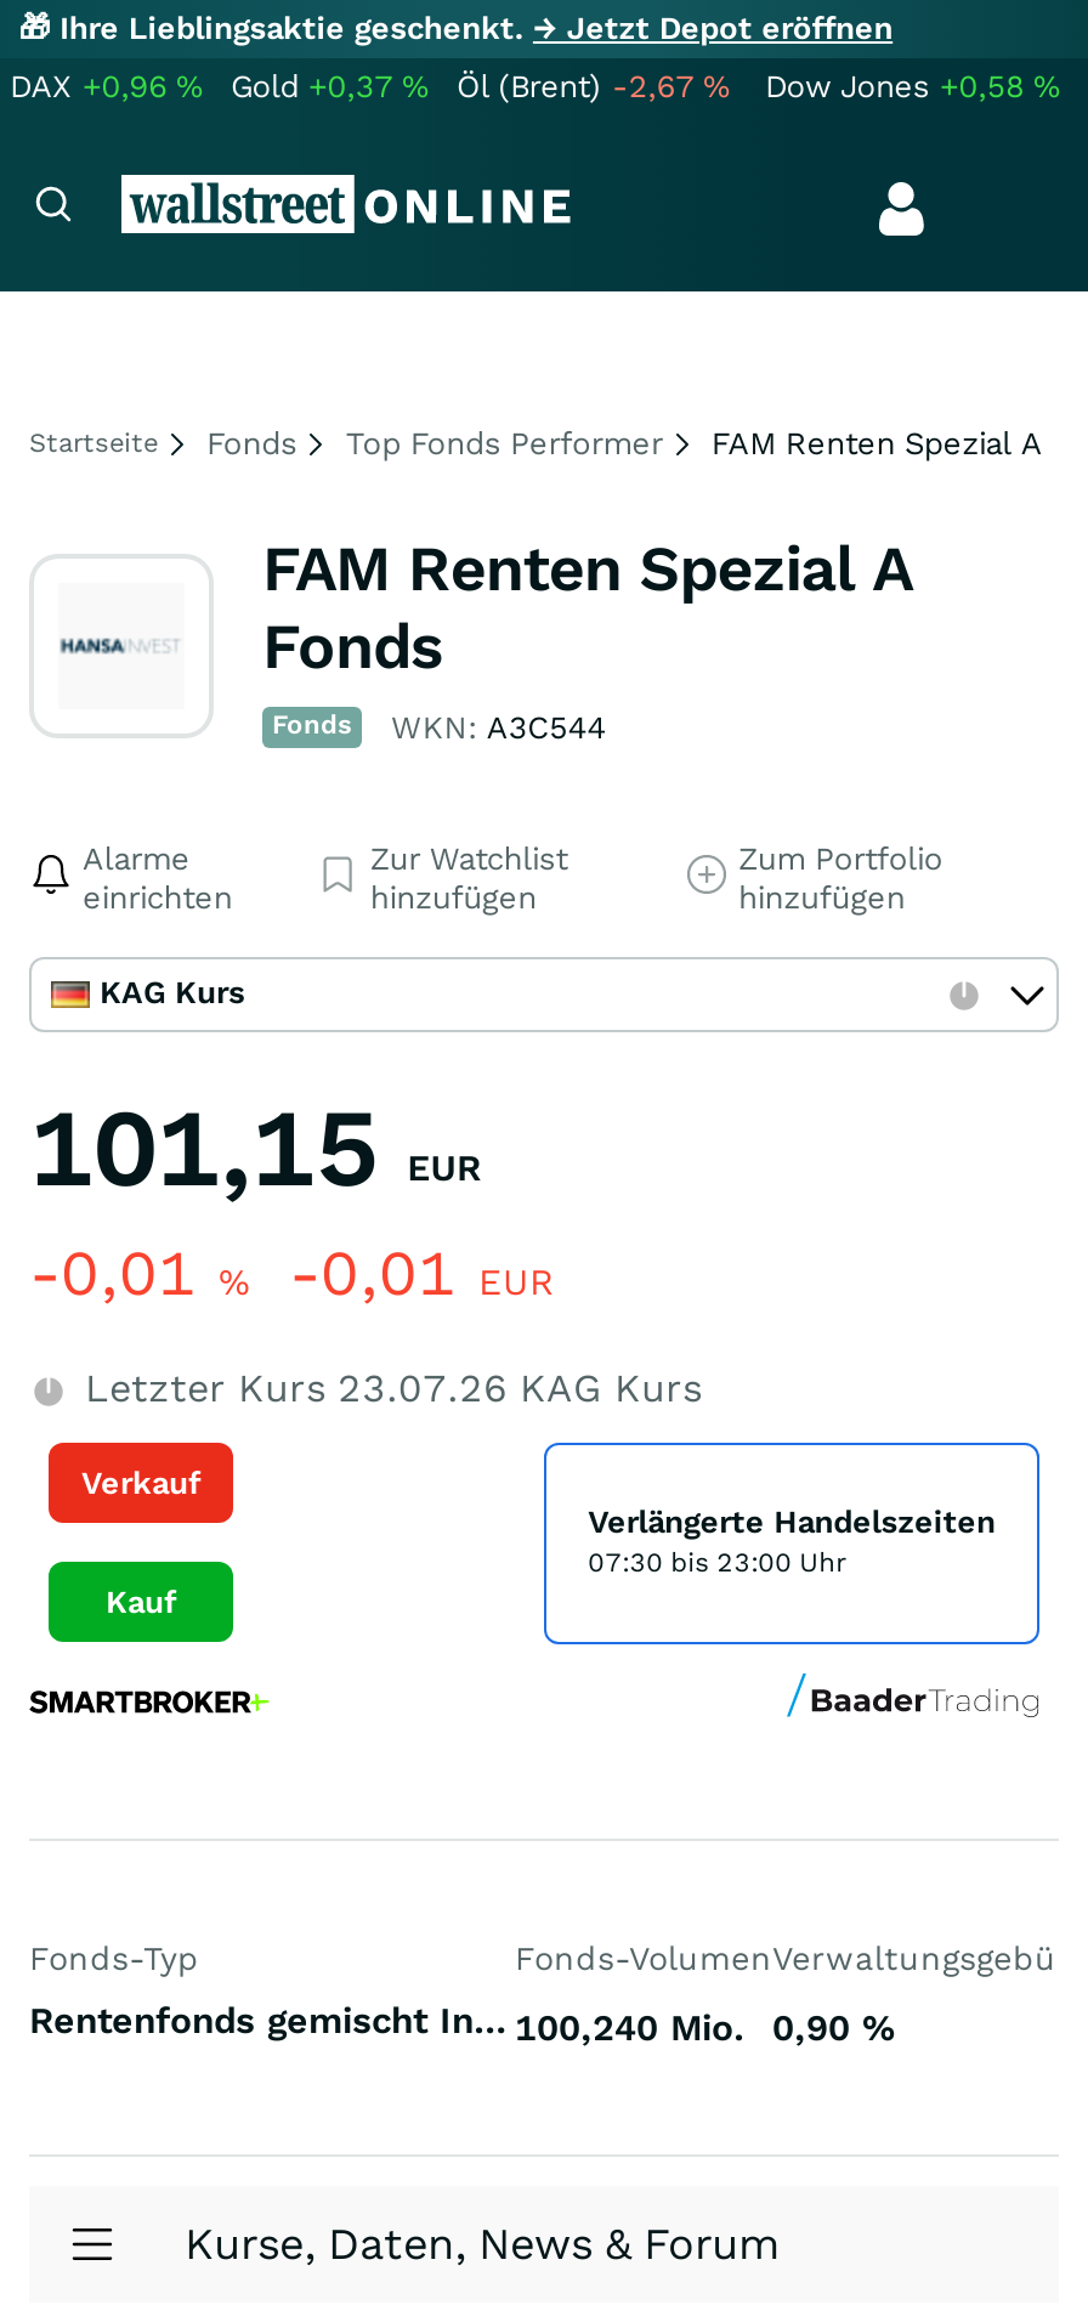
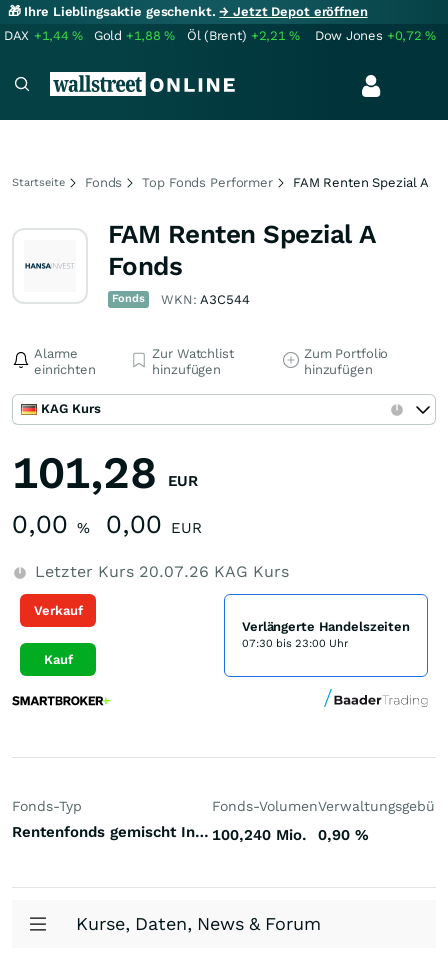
[10,68,202,104] DAX +0,96% -> [4,28,83,43] DAX +1,44%
[231,68,428,104] Gold +0,37% -> [94,28,175,43] Gold +1,88%
[457,68,729,104] Öl (Brent) -2,67% -> [187,28,300,43] Öl (Brent) +2,21%
[765,68,1059,104] Dow Jones +0,58% -> [315,28,436,43] Dow Jones +0,72%
[29,1083,480,1212] 101,15 EUR -> [12,446,198,499] 101,28 EUR
[29,1236,554,1309] -0,01% -0,01 EUR -> [12,509,202,539] 0,00% 0,00 EUR
[73,1365,702,1411] Letzter Kurs 23.07.26 KAG Kurs -> [30,562,289,581] Letzter Kurs 20.07.26 KAG Kurs

